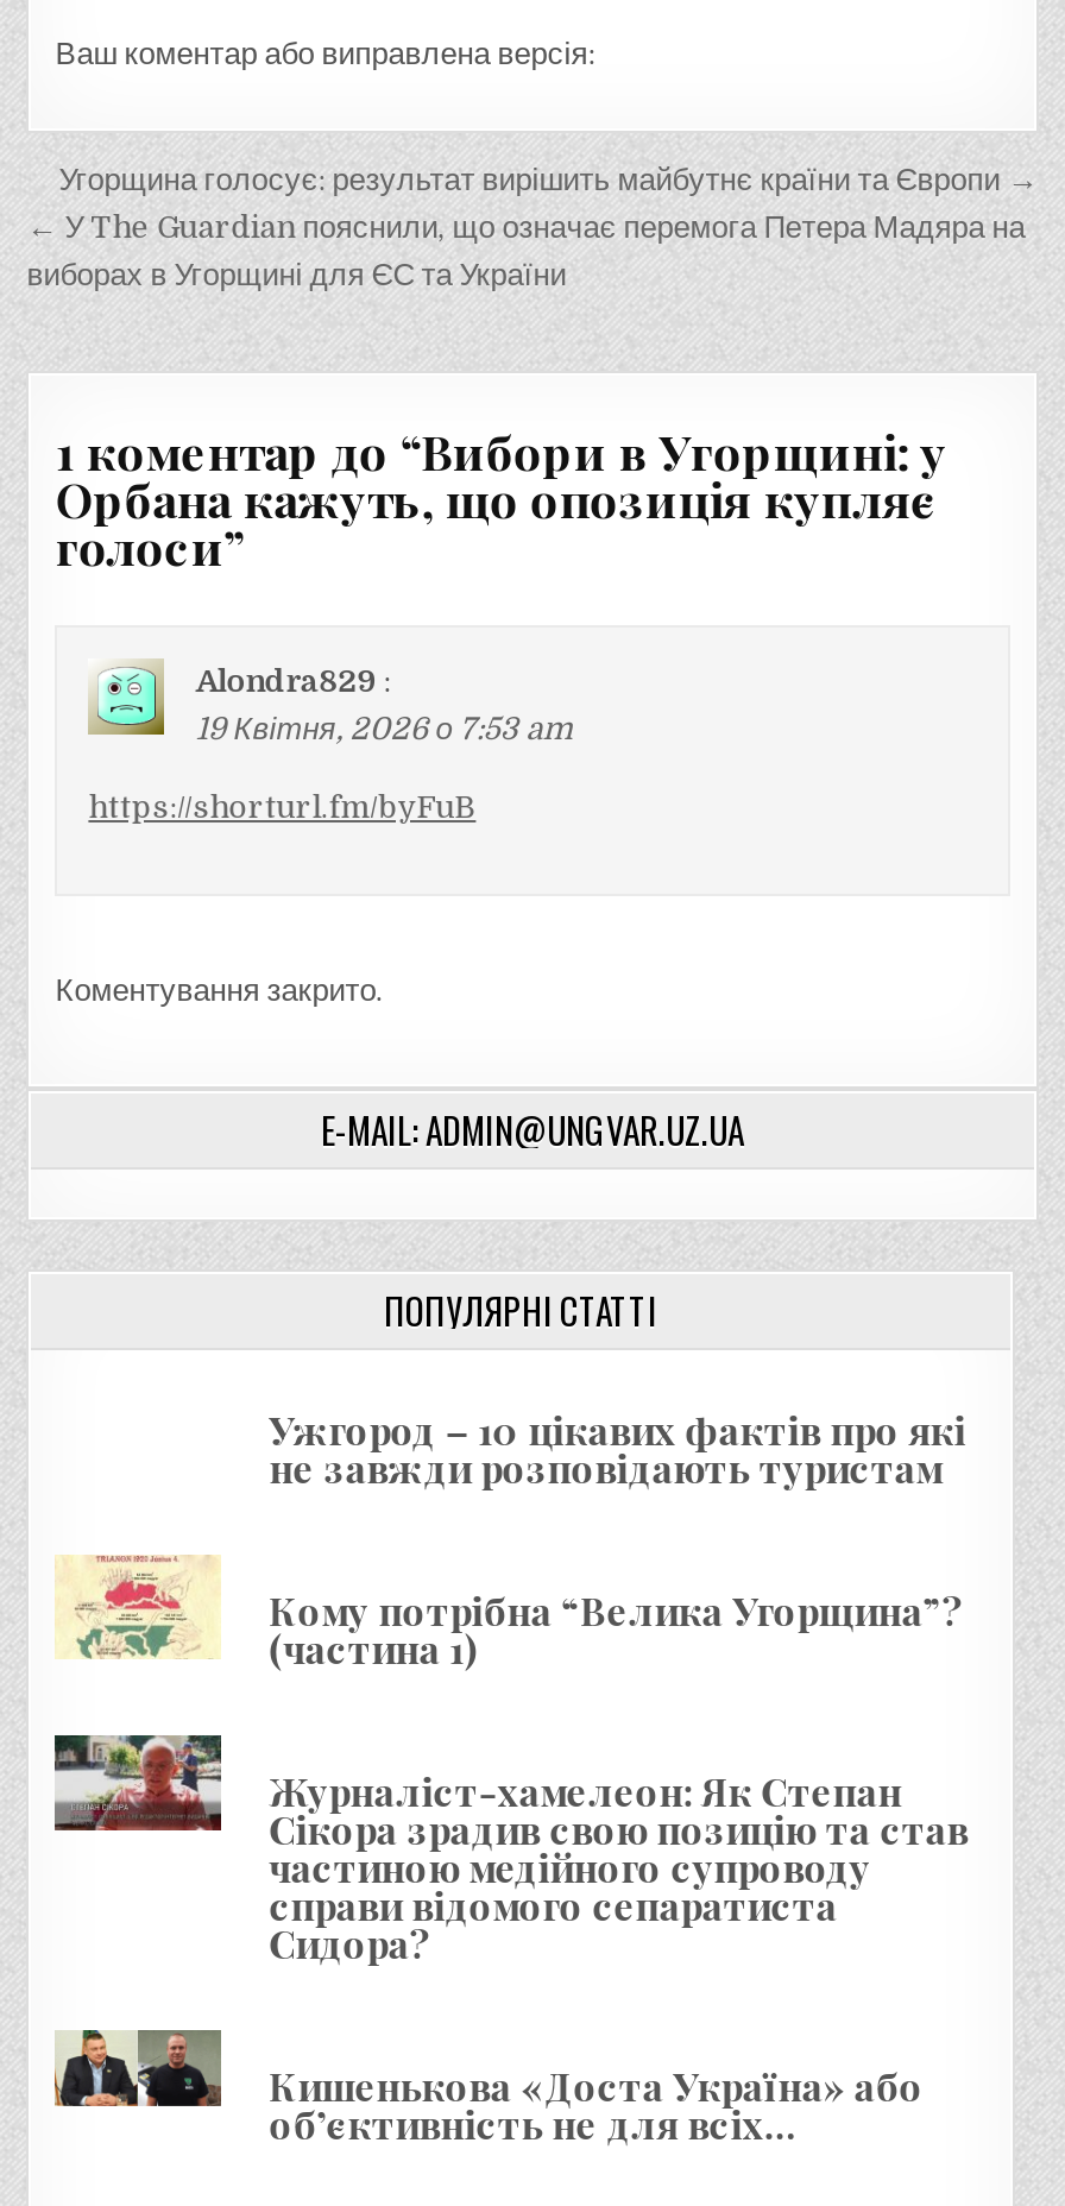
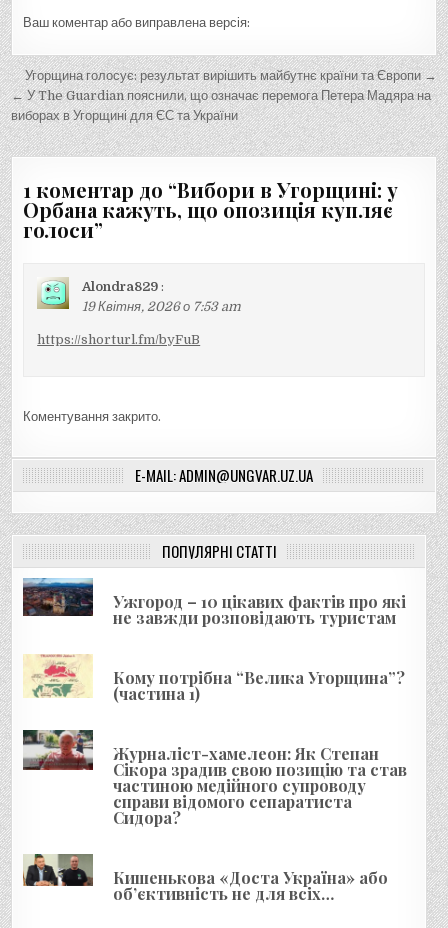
none -> [22,577,94,617] [image]

